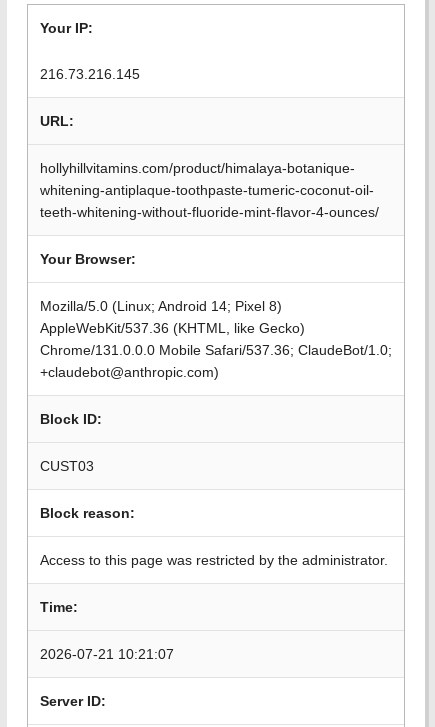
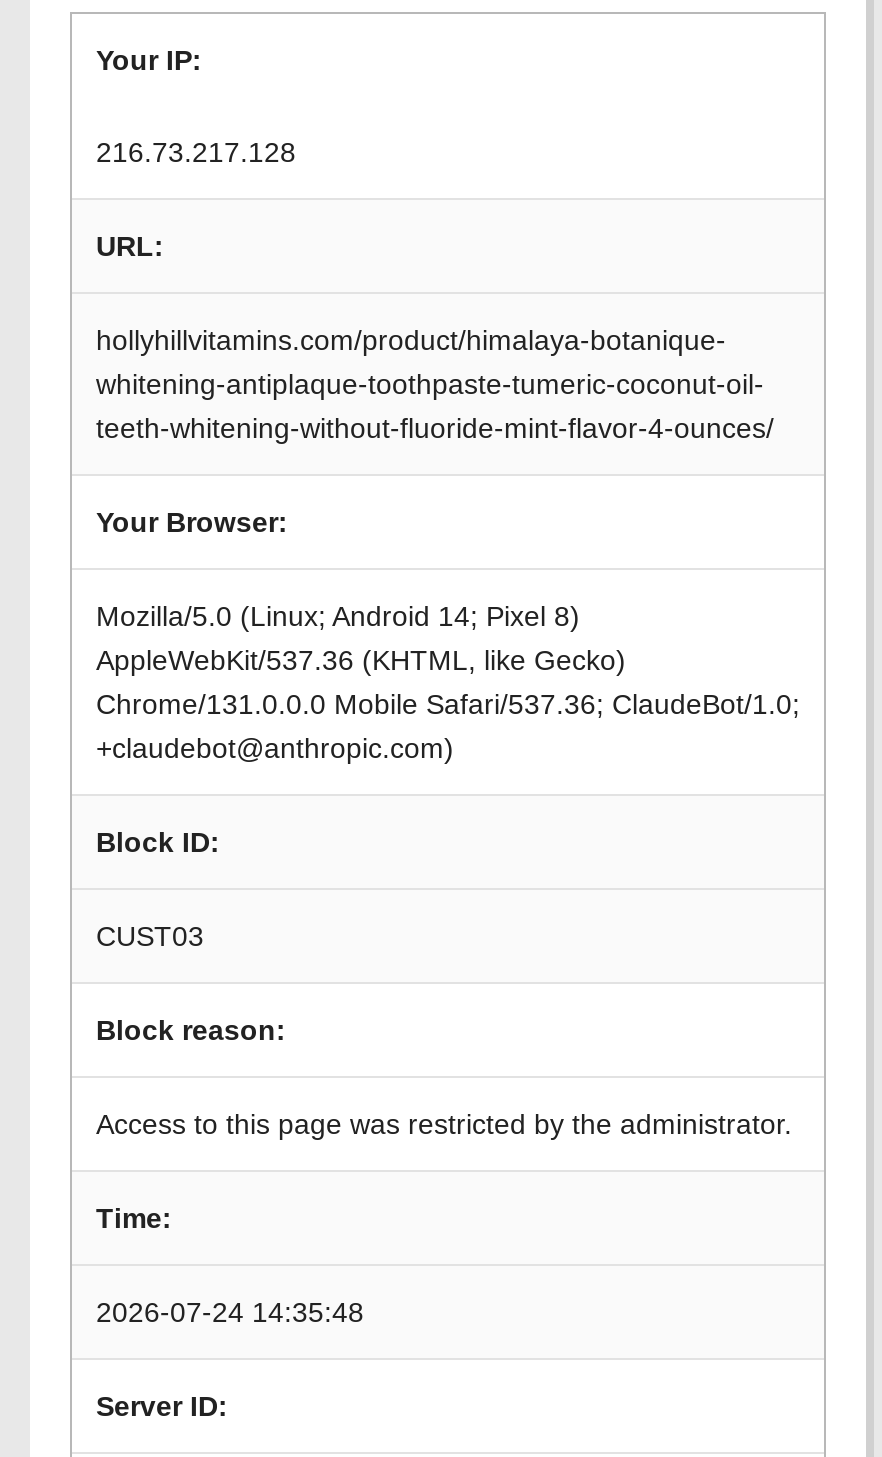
[40,66,140,82] 216.73.216.145 -> [96,136,296,168] 216.73.217.128
[40,646,174,662] 2026-07-21 10:21:07 -> [96,1296,364,1328] 2026-07-24 14:35:48

